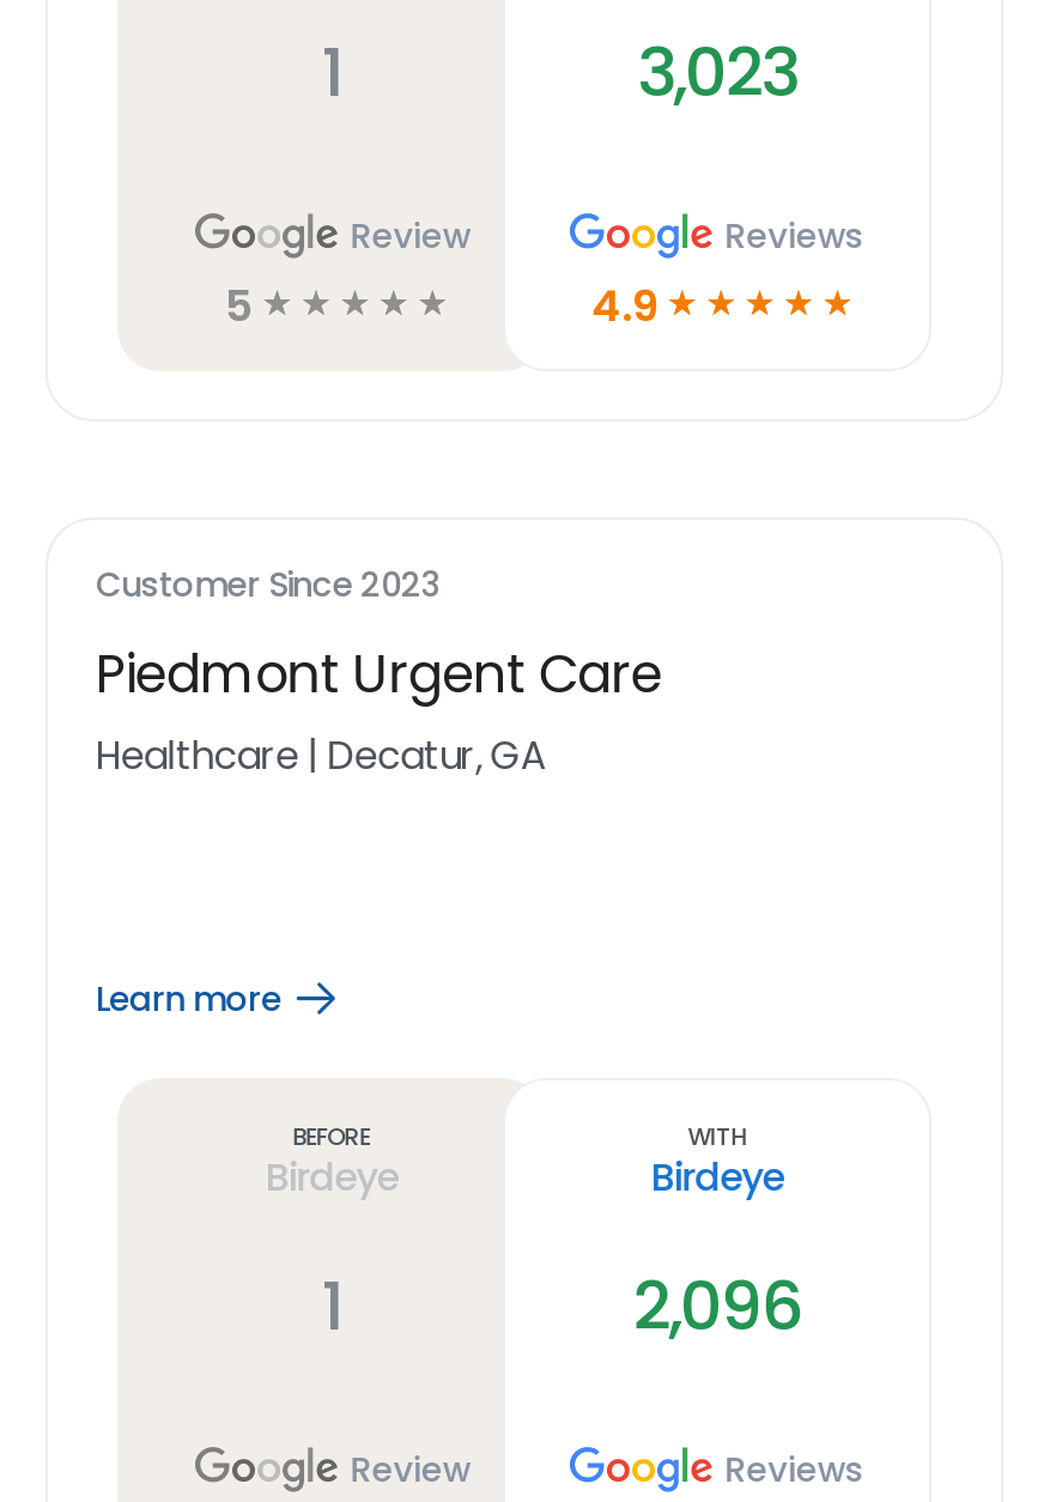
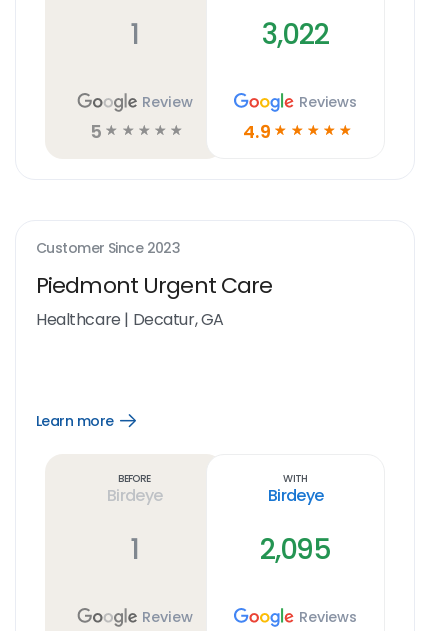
[638,25,797,119] 3,023 -> [262,14,329,53] 3,022
[633,1259,801,1352] 2,096 -> [260,529,331,568] 2,095

